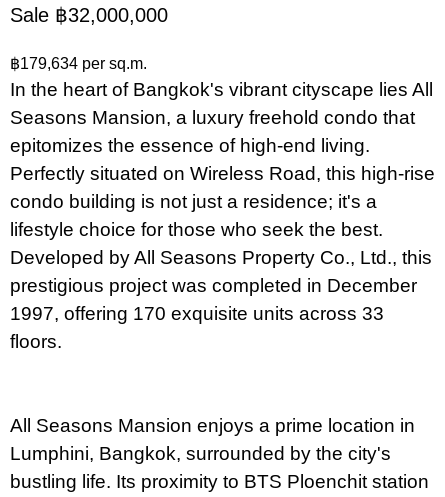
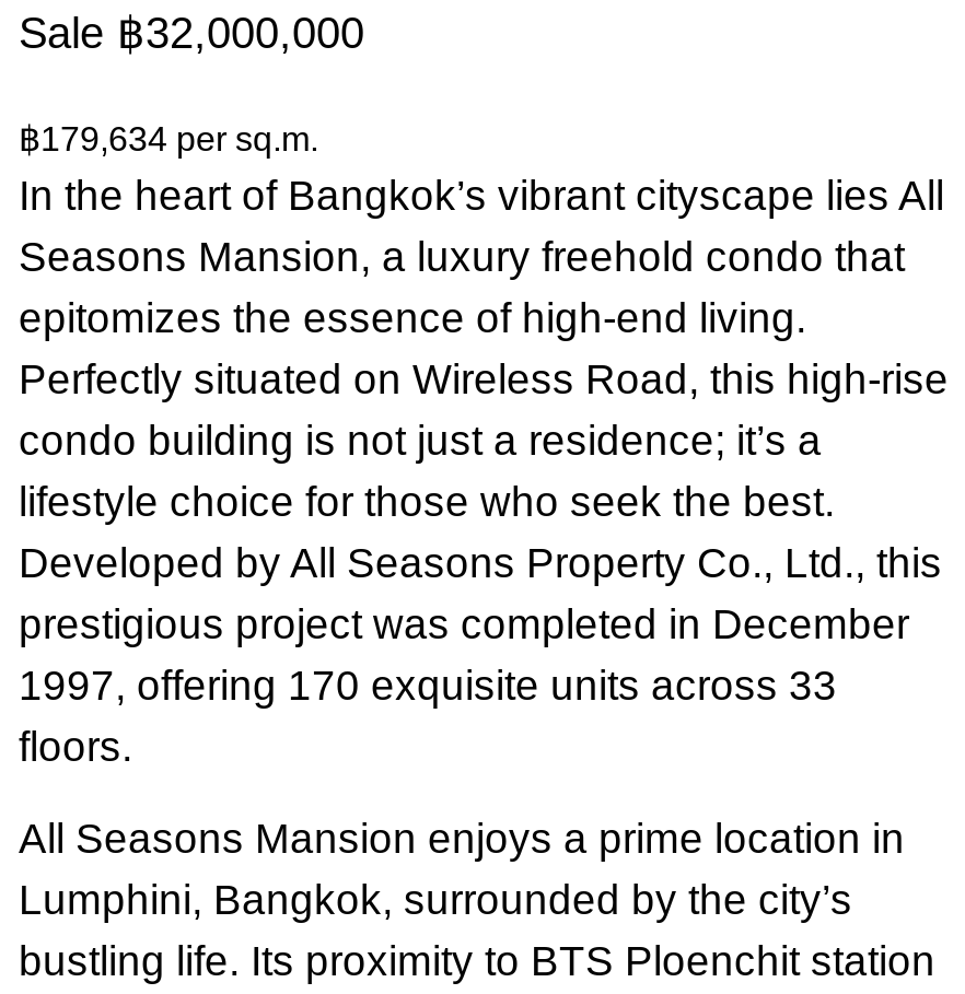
[10,79,433,100] In the heart of Bangkok's vibrant cityscape lies All -> [19,172,944,218] In the heart of Bangkok’s vibrant cityscape lies All
[10,191,377,212] condo building is not just a residence; it's a -> [19,417,822,463] condo building is not just a residence; it’s a
[10,443,391,464] Lumphini, Bangkok, surrounded by the city's -> [19,877,852,923] Lumphini, Bangkok, surrounded by the city’s

